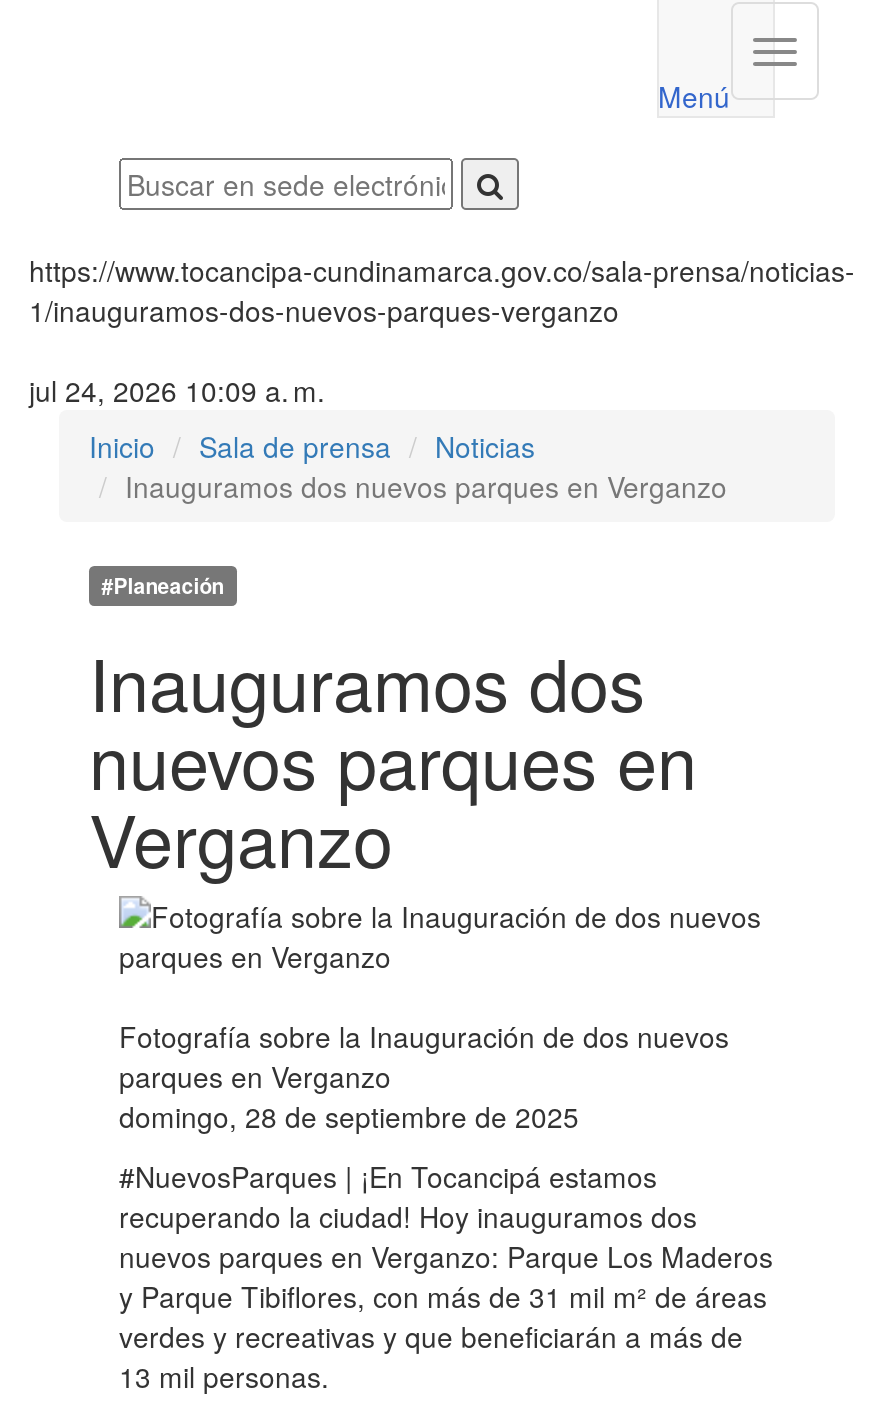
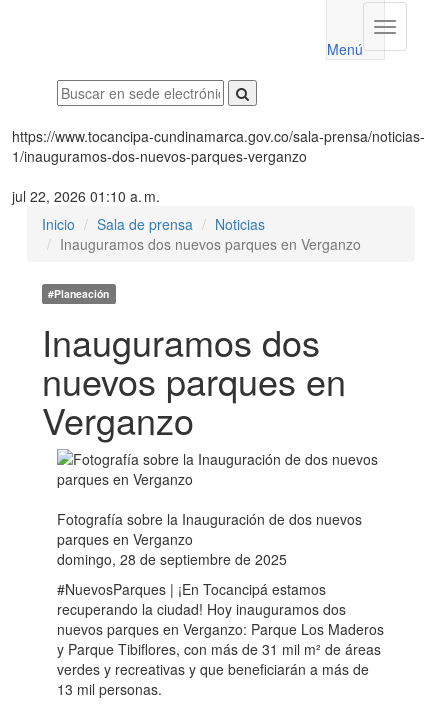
[29,370,325,410] jul 24, 2026 10:09 a. m. -> [12,186,160,206] jul 22, 2026 01:10 a. m.

